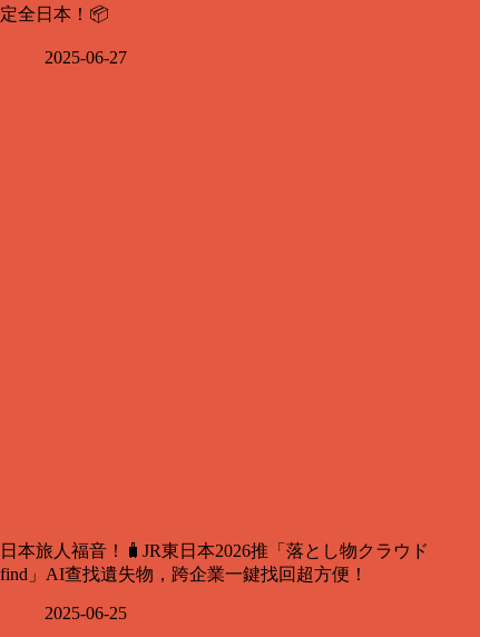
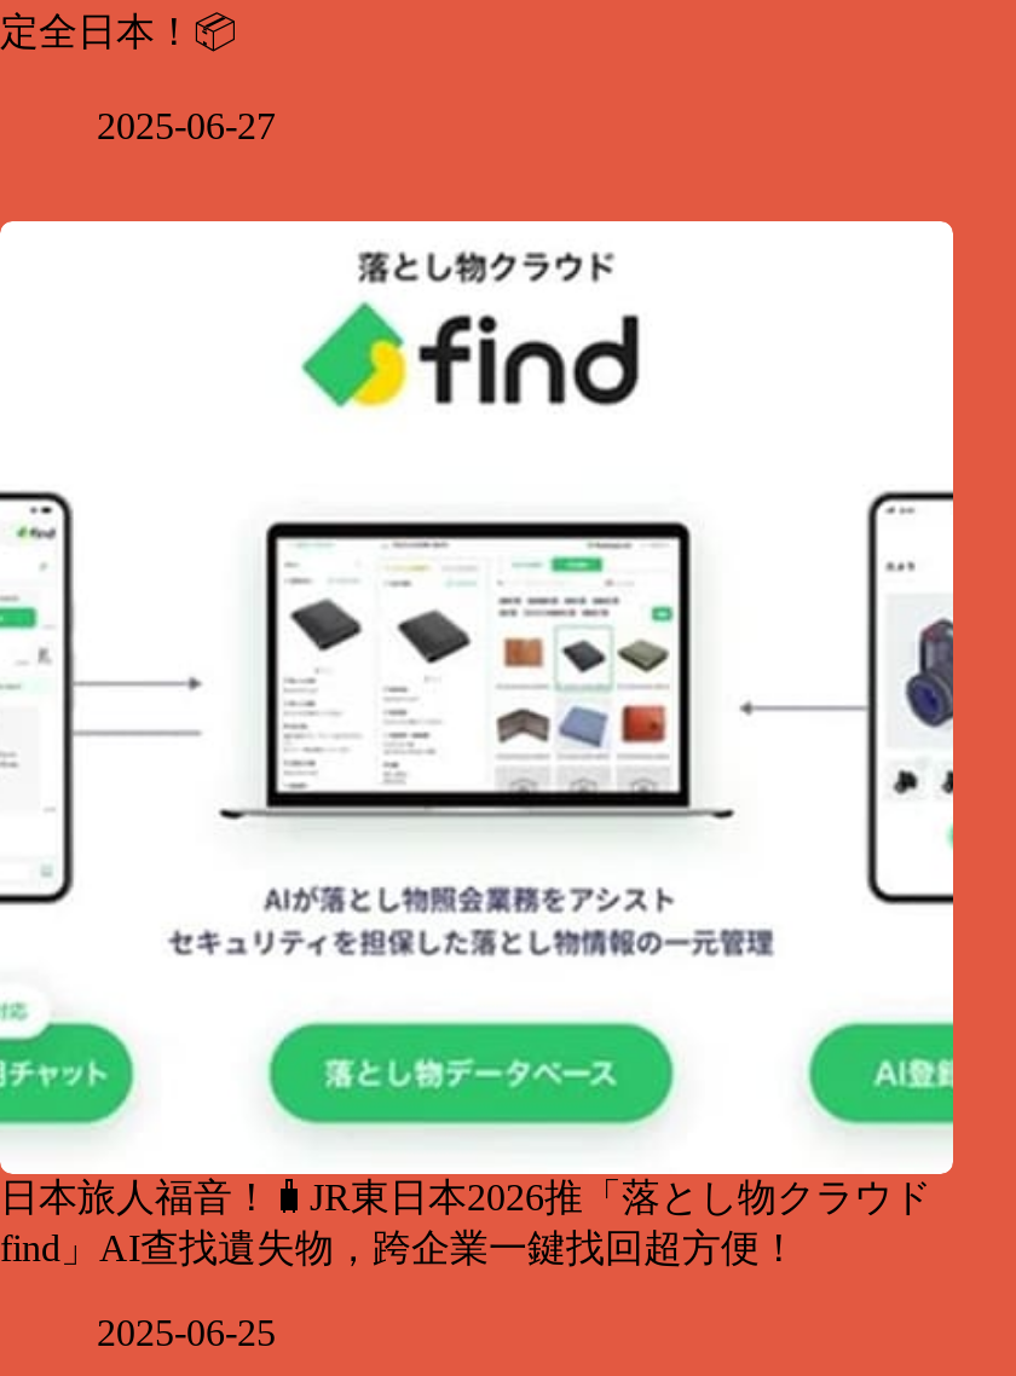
none -> [7,218,956,1175] [image]

